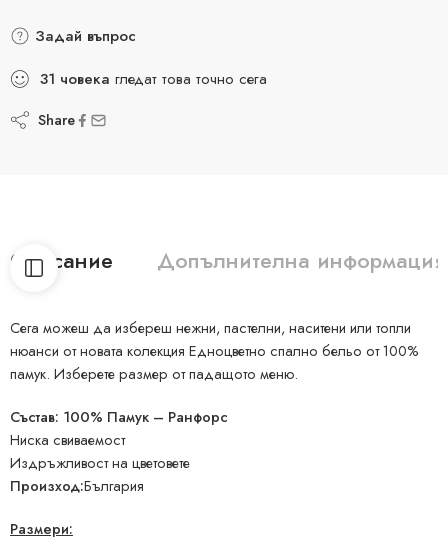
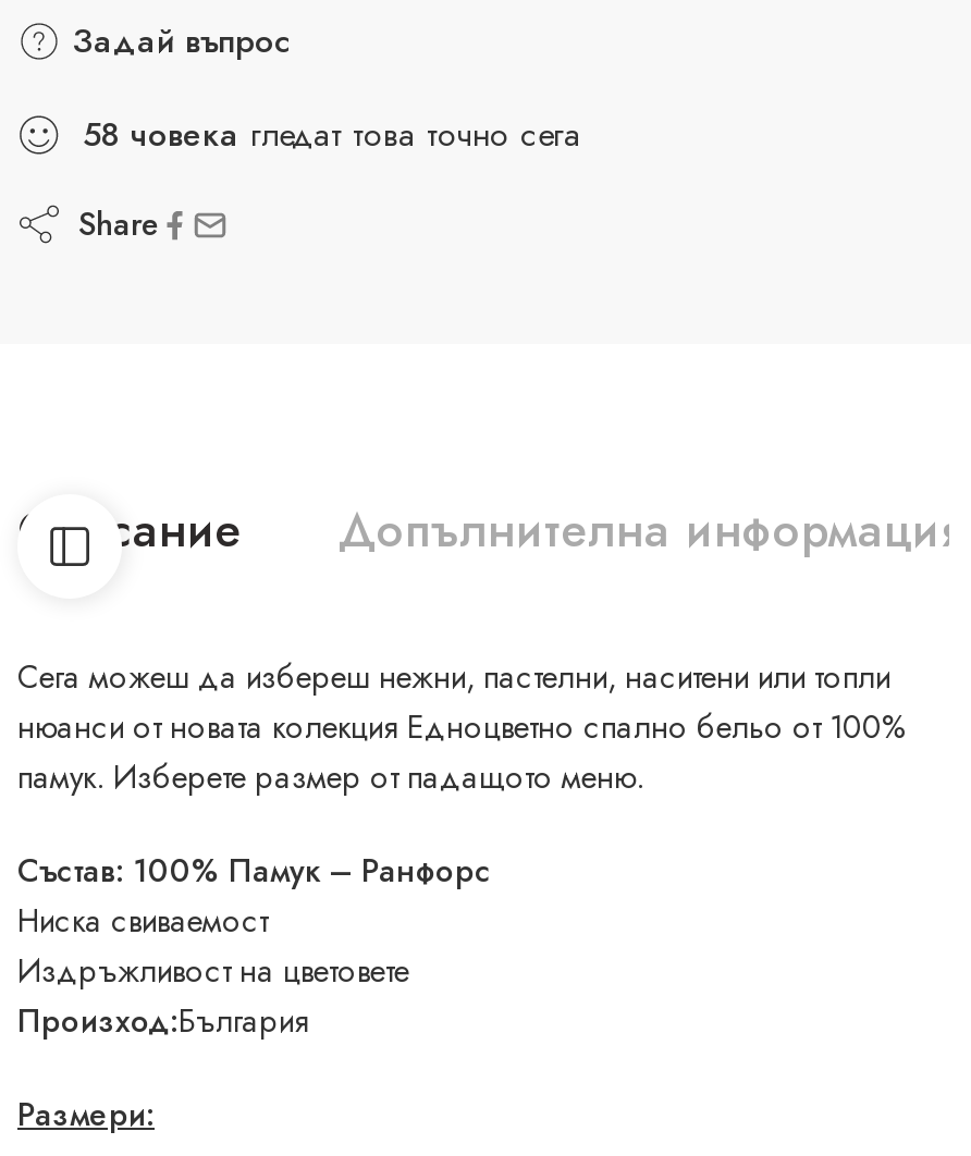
[40,68,267,90] 31 човека гледат това точно сега -> [83,111,581,159] 58 човека гледат това точно сега

